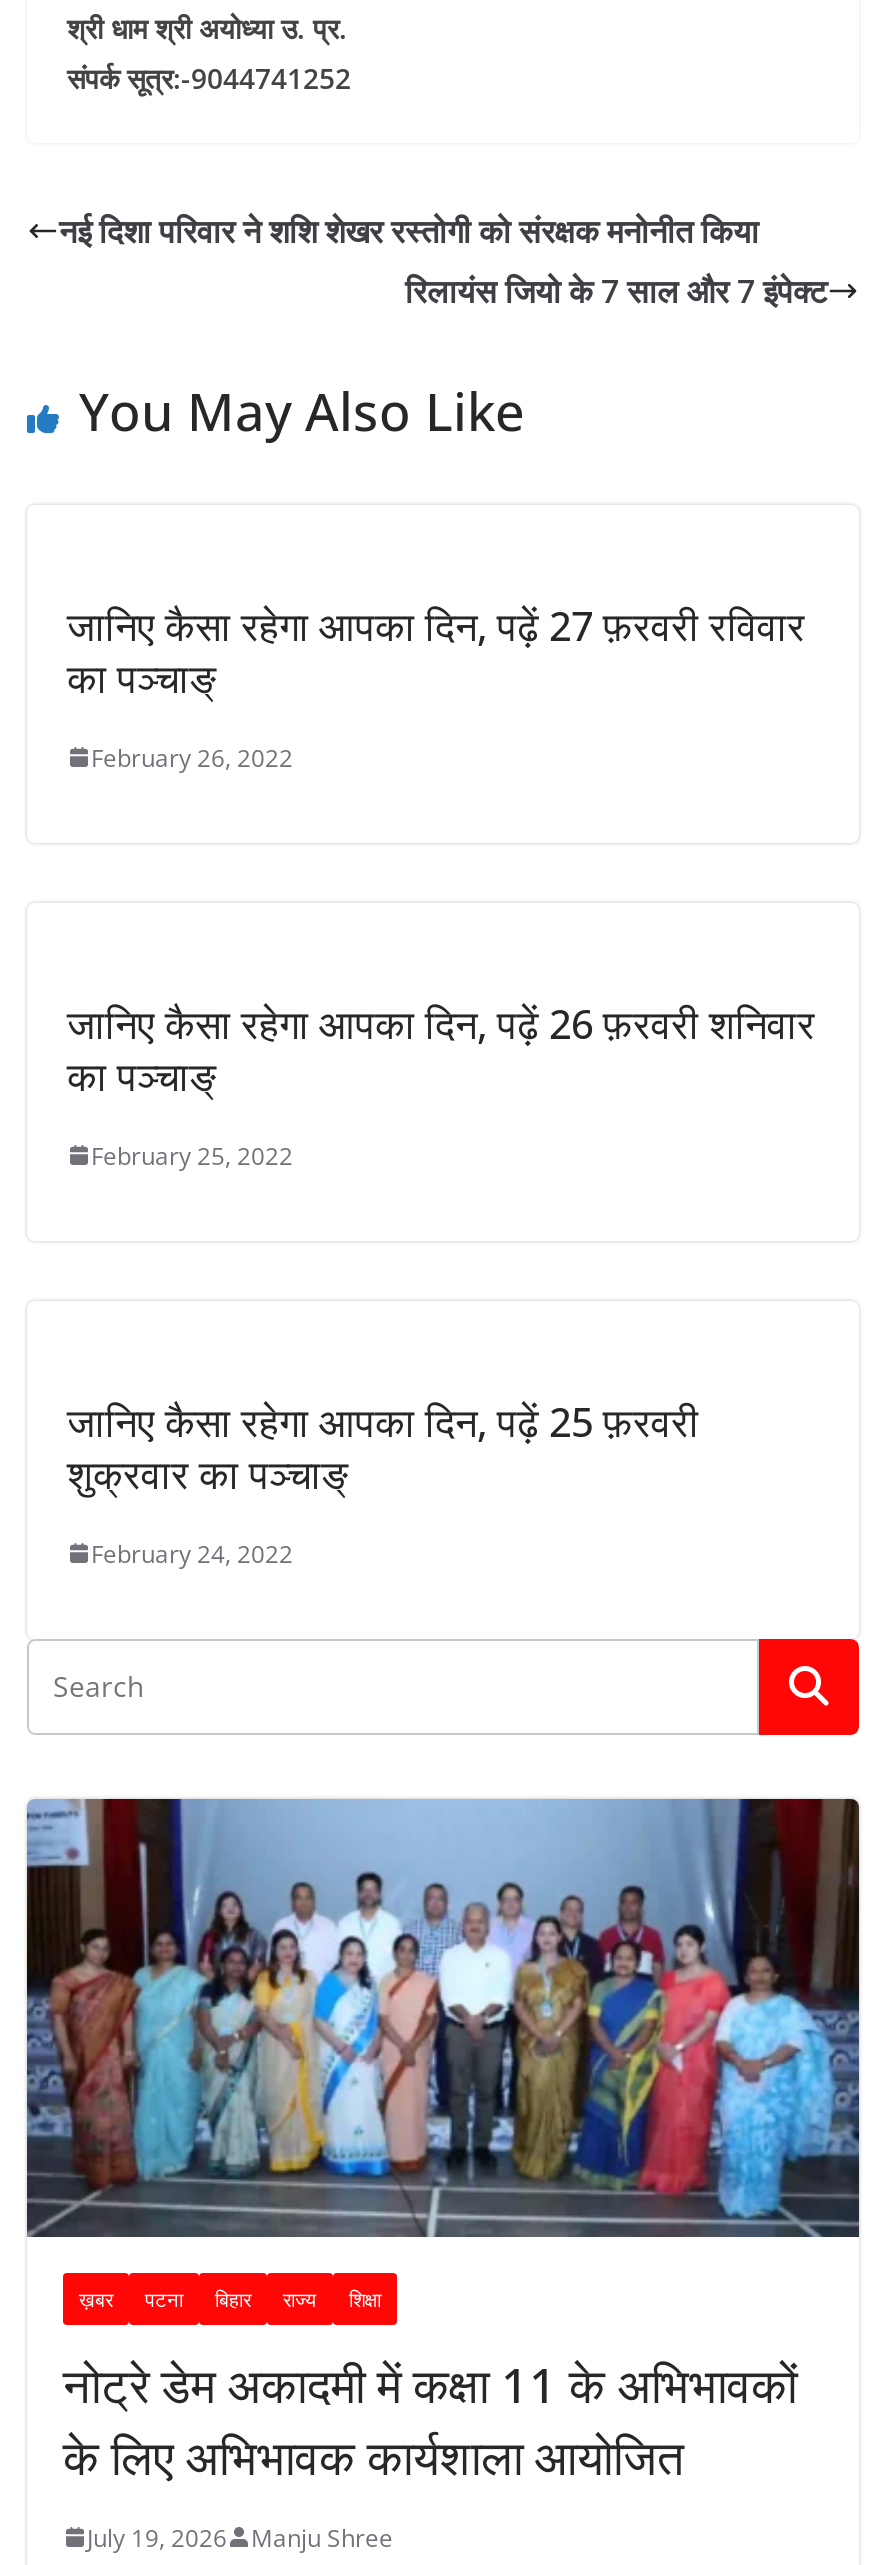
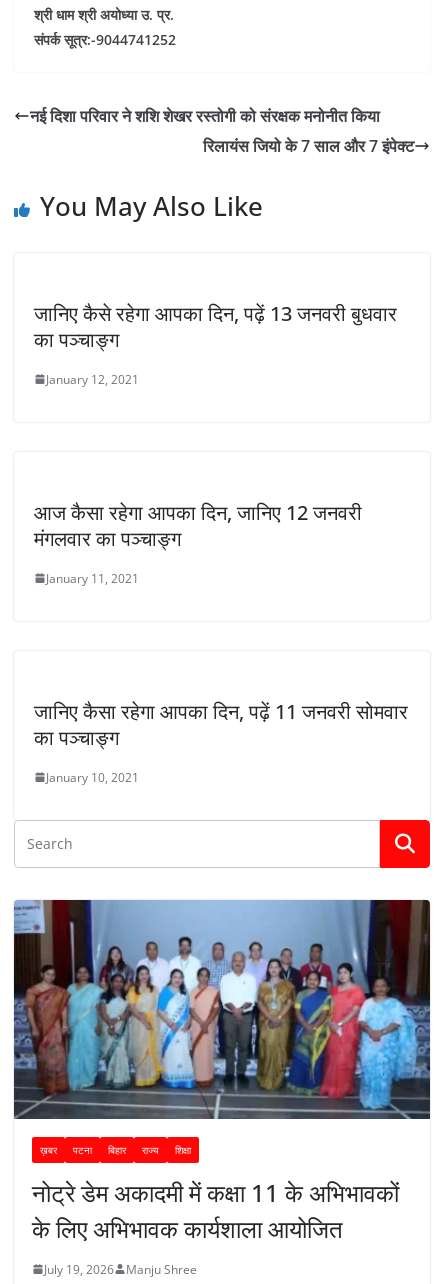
[67,599,805,705] जानिए कैसा रहेगा आपका दिन, पढ़ें 27 फ़रवरी रविवार | का पञ्चाङ् -> [34,300,397,353] जानिए कैसे रहेगा आपका दिन, पढ़ें 13 जनवरी बुधवार | का पञ्चाङ्ग
[91,741,293,775] February 26, 2022 -> [46,371,139,388] January 12, 2021
[67,997,815,1103] जानिए कैसा रहेगा आपका दिन, पढ़ें 26 फ़रवरी शनिवार | का पञ्चाङ् -> [34,499,362,552] आज कैसा रहेगा आपका दिन, जानिए 12 जनवरी | मंगलवार का पञ्चाङ्ग
[91,1139,293,1173] February 25, 2022 -> [46,570,139,587] January 11, 2021
[67,1395,699,1501] जानिए कैसा रहेगा आपका दिन, पढ़ें 25 फ़रवरी | शुक्रवार का पञ्चाङ् -> [34,698,408,751] जानिए कैसा रहेगा आपका दिन, पढ़ें 11 जनवरी सोमवार | का पञ्चाङ्ग
[91,1537,293,1571] February 24, 2022 -> [46,769,139,786] January 10, 2021

